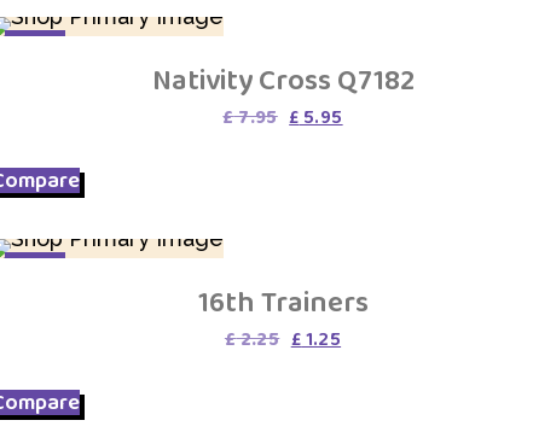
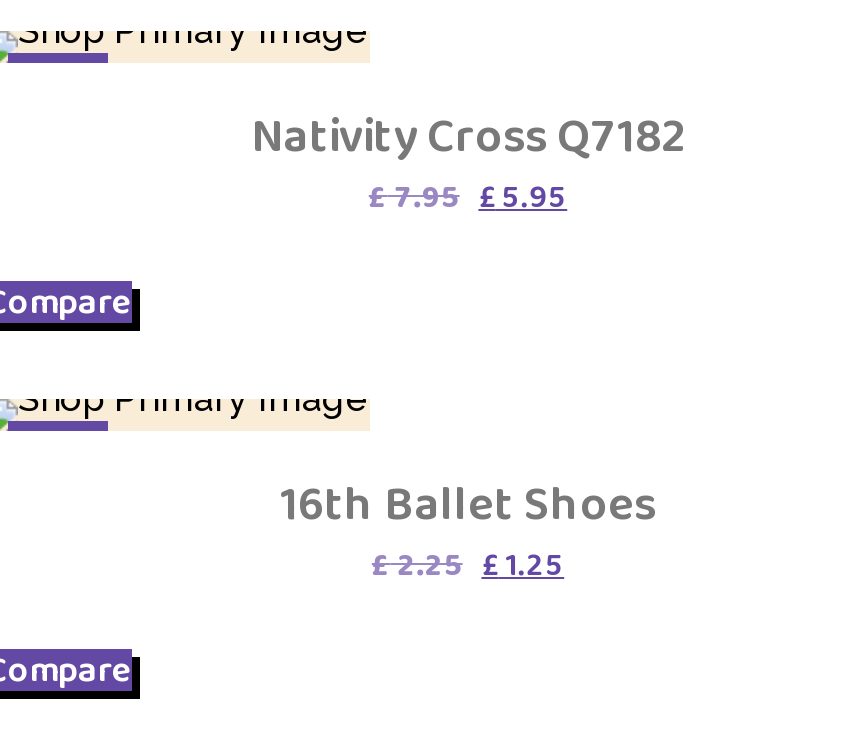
[198,280,368,322] 16th Trainers -> [280,467,656,537] 16th Ballet Shoes

